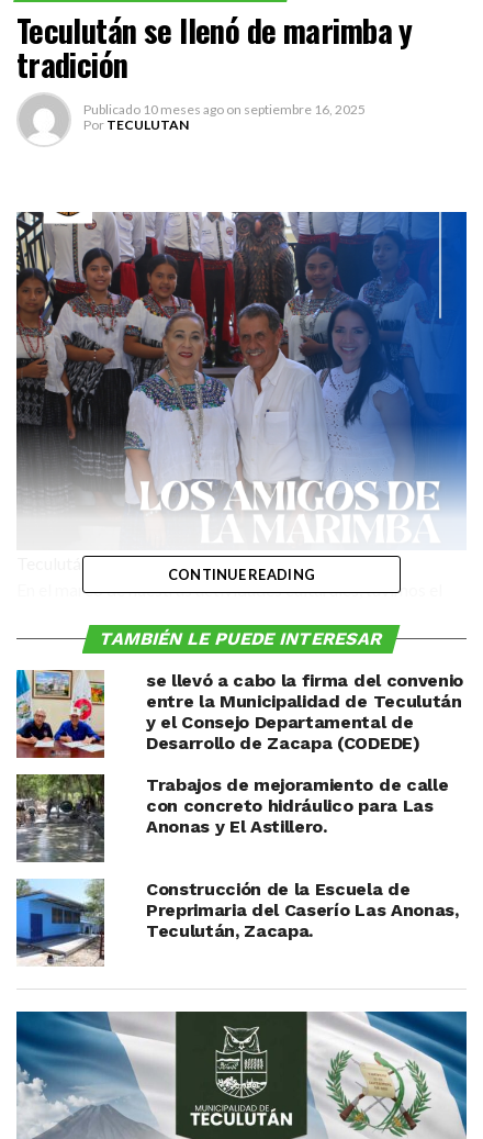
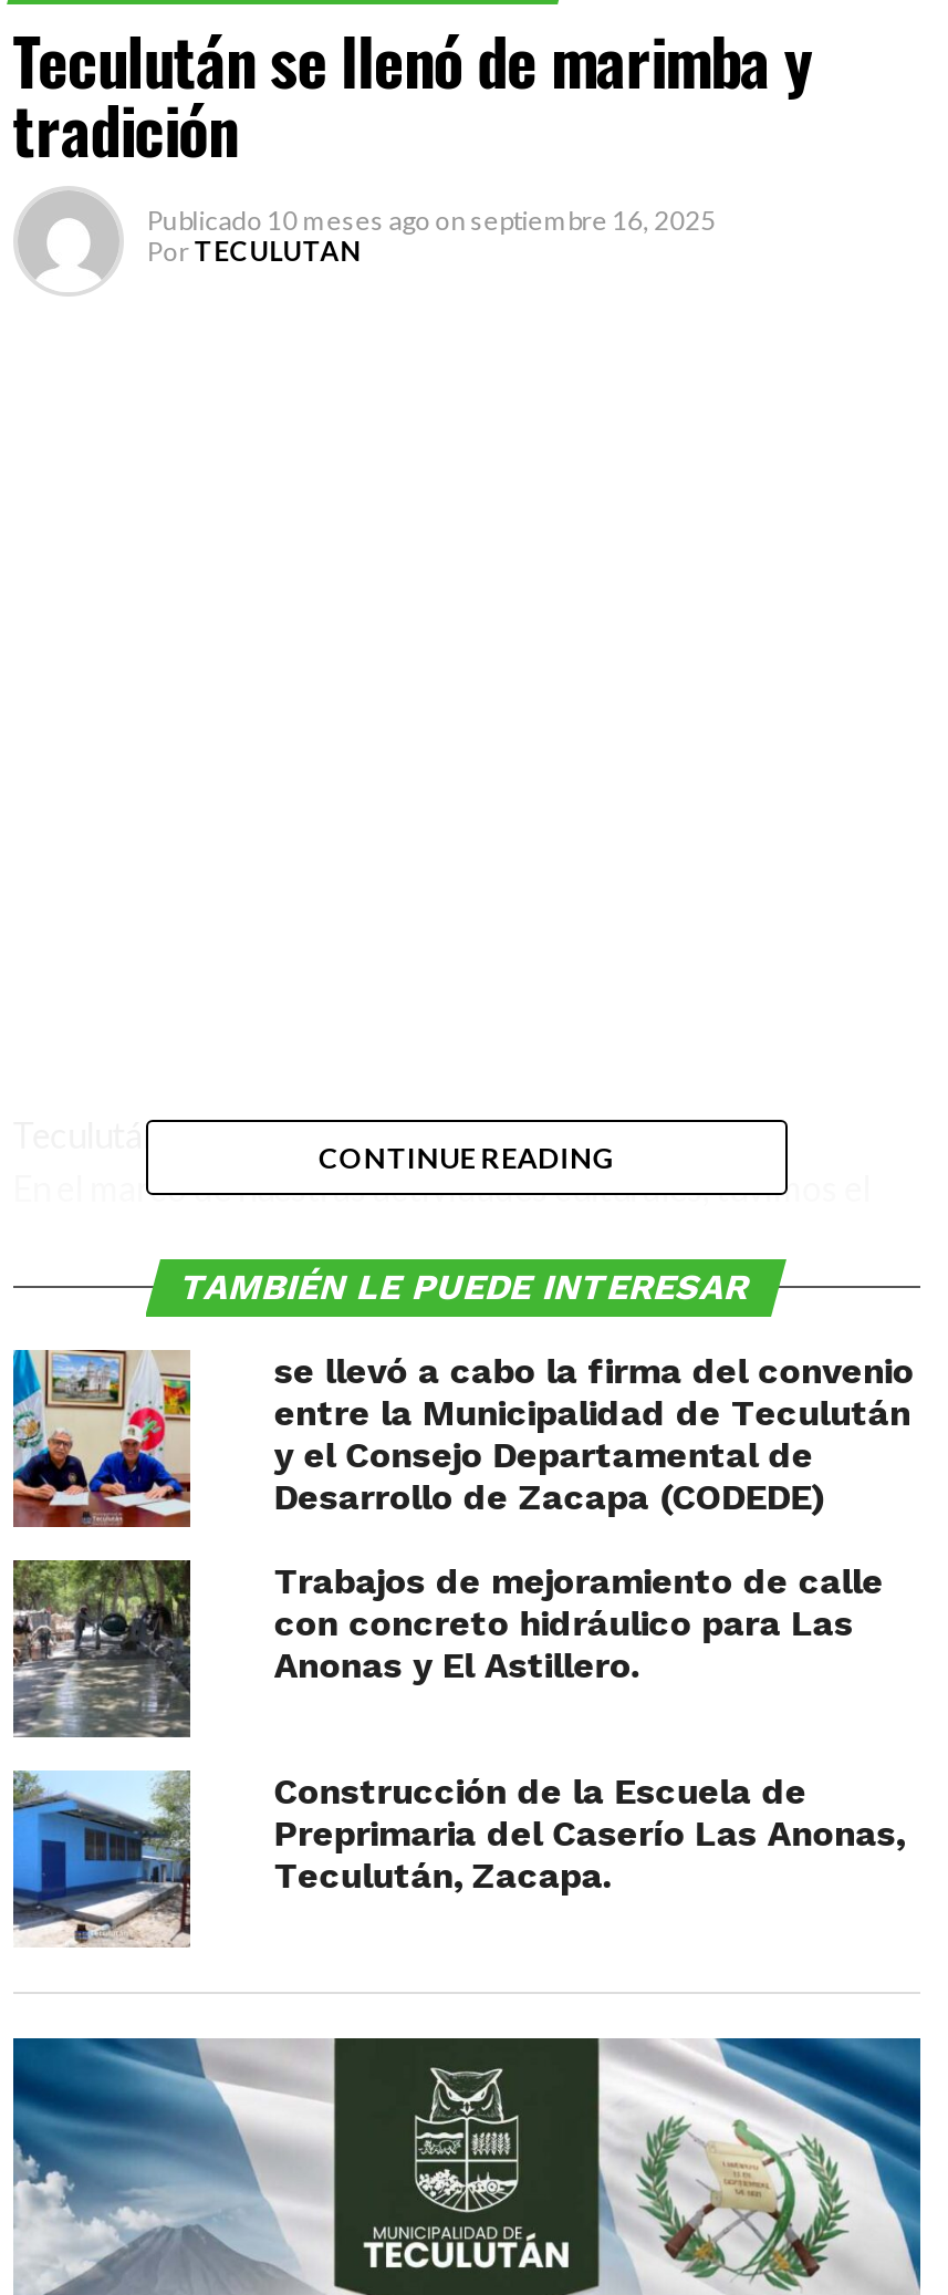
[15,211,468,517] [image] -> none

